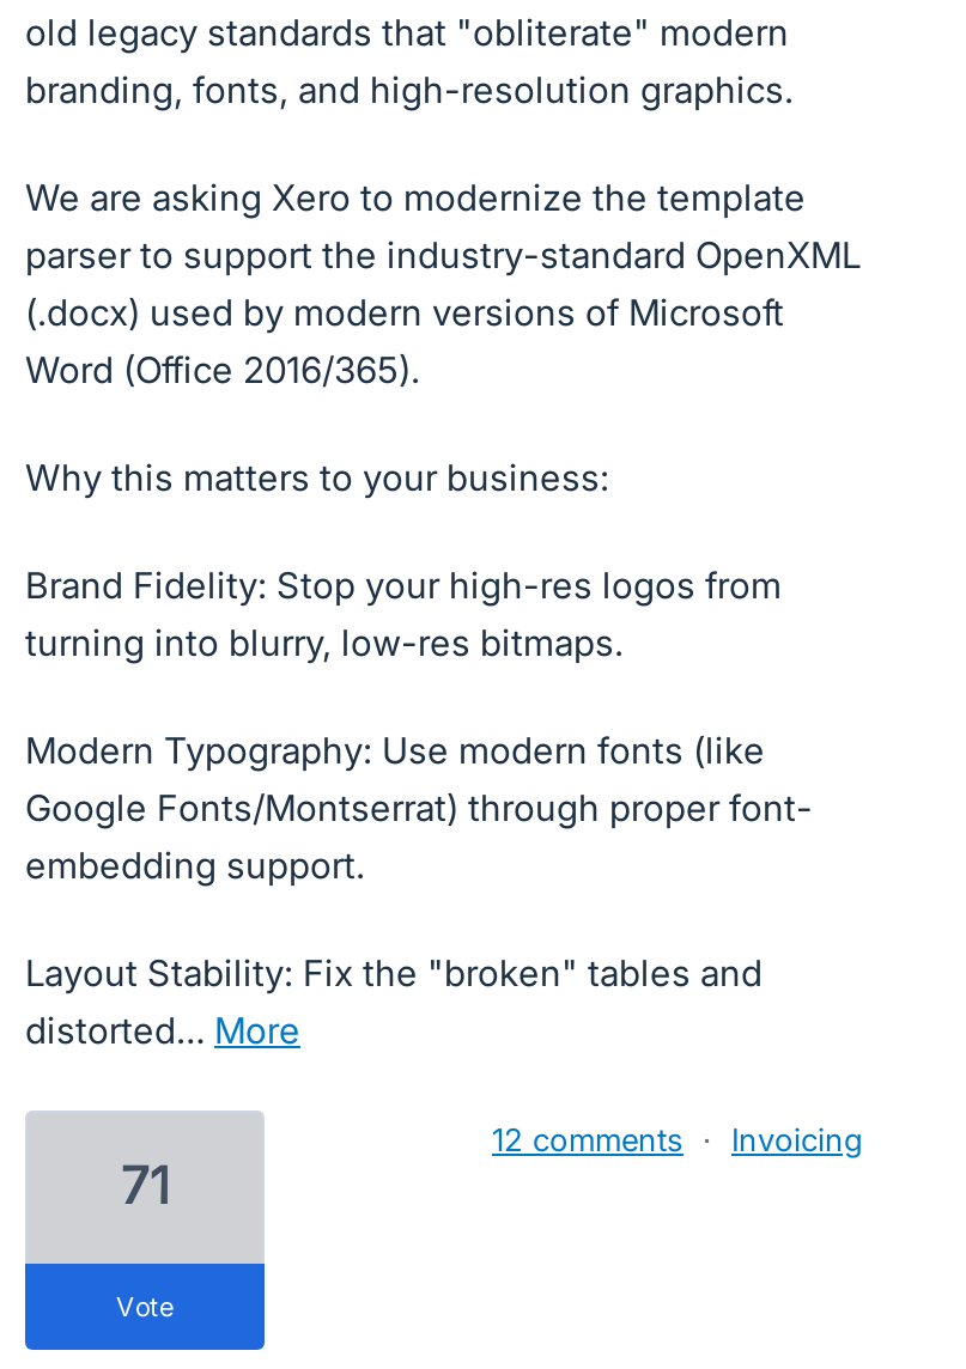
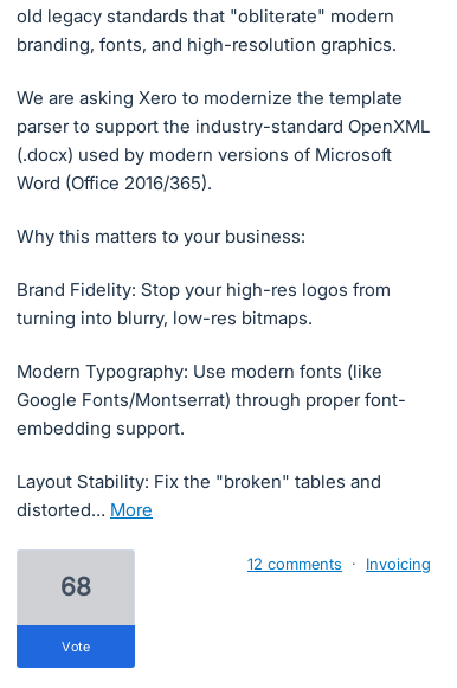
[121,1156,169,1216] 71 -> [60,572,91,602] 68

